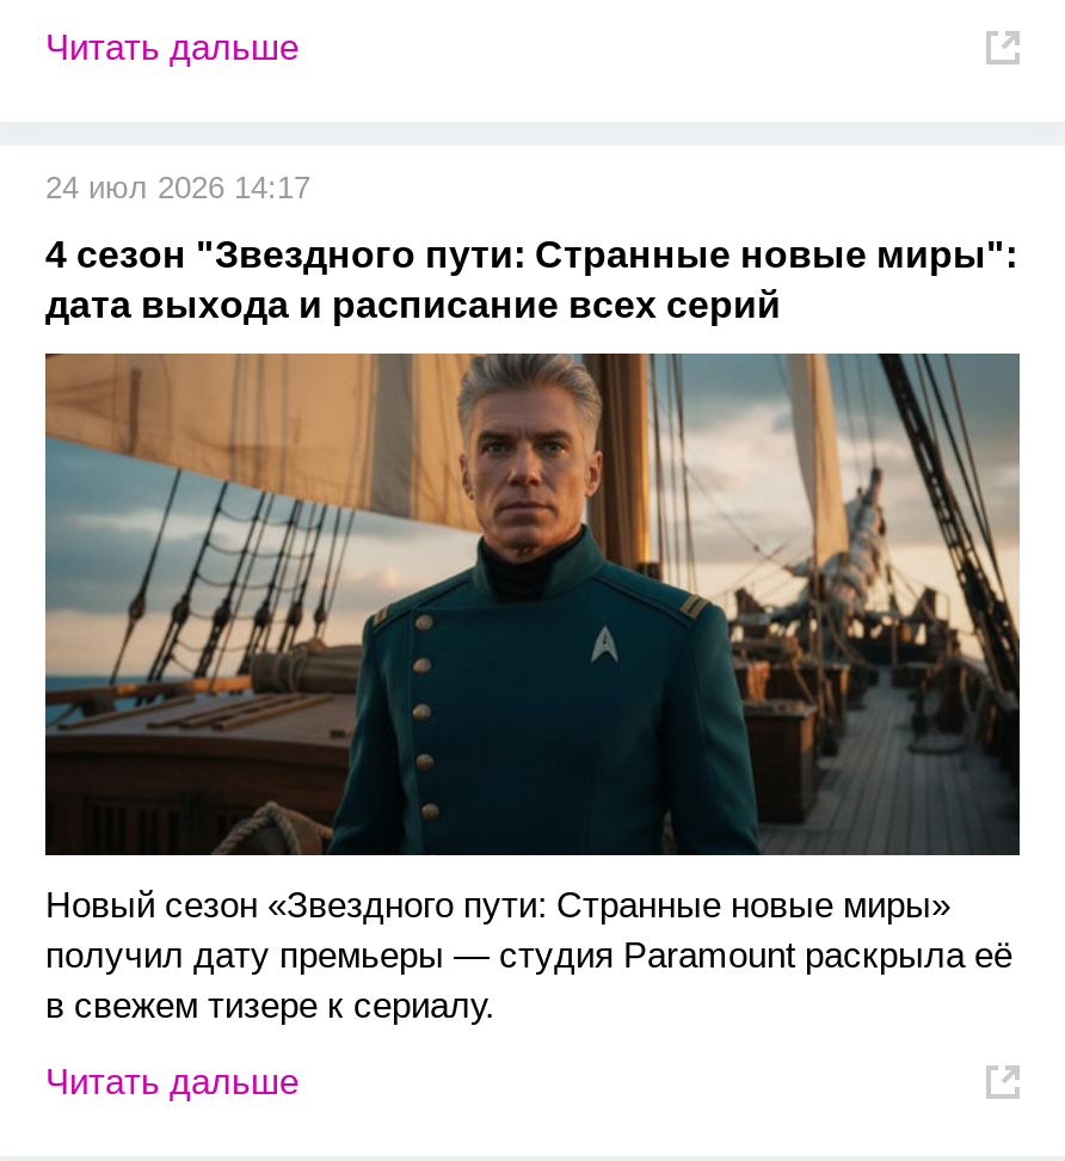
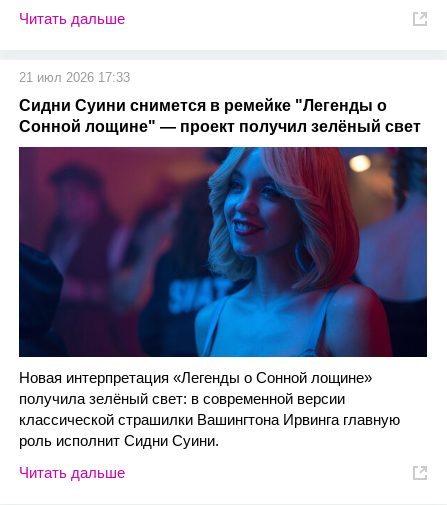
[45,170,310,205] 24 июл 2026 14:17 -> [19,70,130,85] 21 июл 2026 17:33
[45,234,1017,325] 4 сезон "Звездного пути: Странные новые миры": | дата выхода и расписание всех серий -> [19,97,421,135] Сидни Суини снимется в ремейке "Легенды о | Сонной лощине" — проект получил зелёный свет
[45,351,1022,1025] [image] | Новый сезон «Звездного пути: Странные новые миры» | получил дату премьеры — студия Paramount раскрыла её | в свежем тизере к сериалу. -> [19,146,428,449] [image] | Новая интерпретация «Легенды о Сонной лощине» | получила зелёный свет: в современной версии | классической страшилки Вашингтона Ирвинга главную | роль исполнит Сидни Суини.

